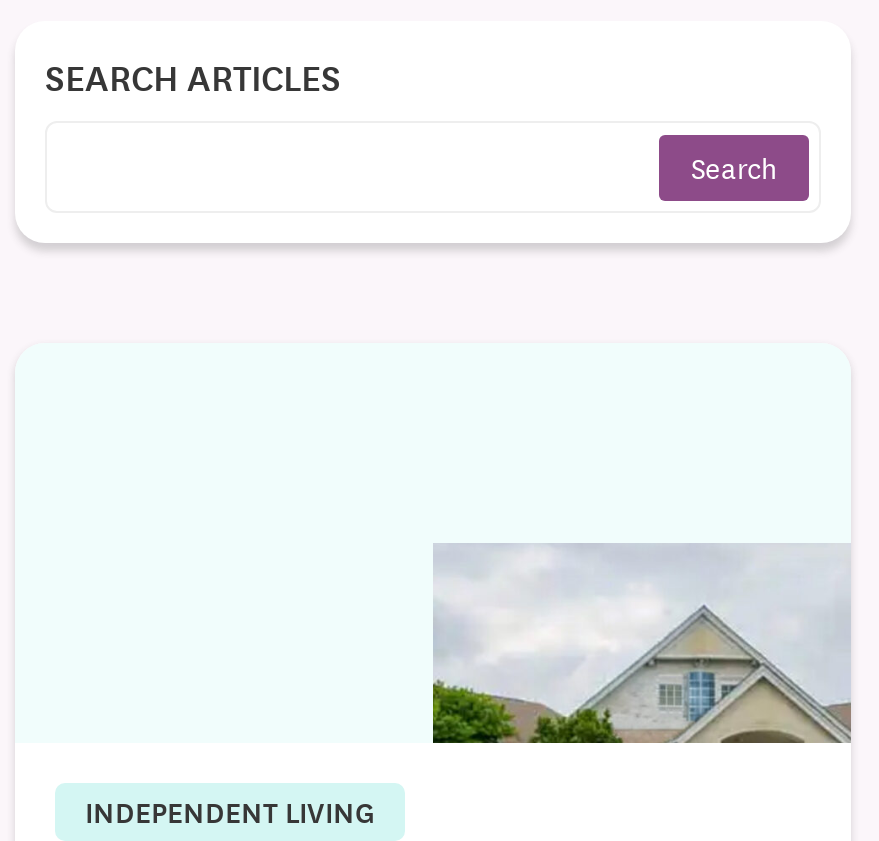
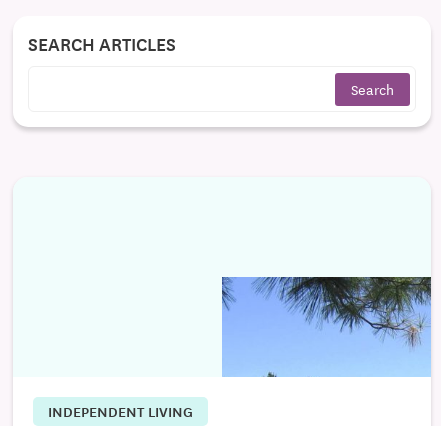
[431,543,853,745] [image] -> [221,276,432,378] [image]

